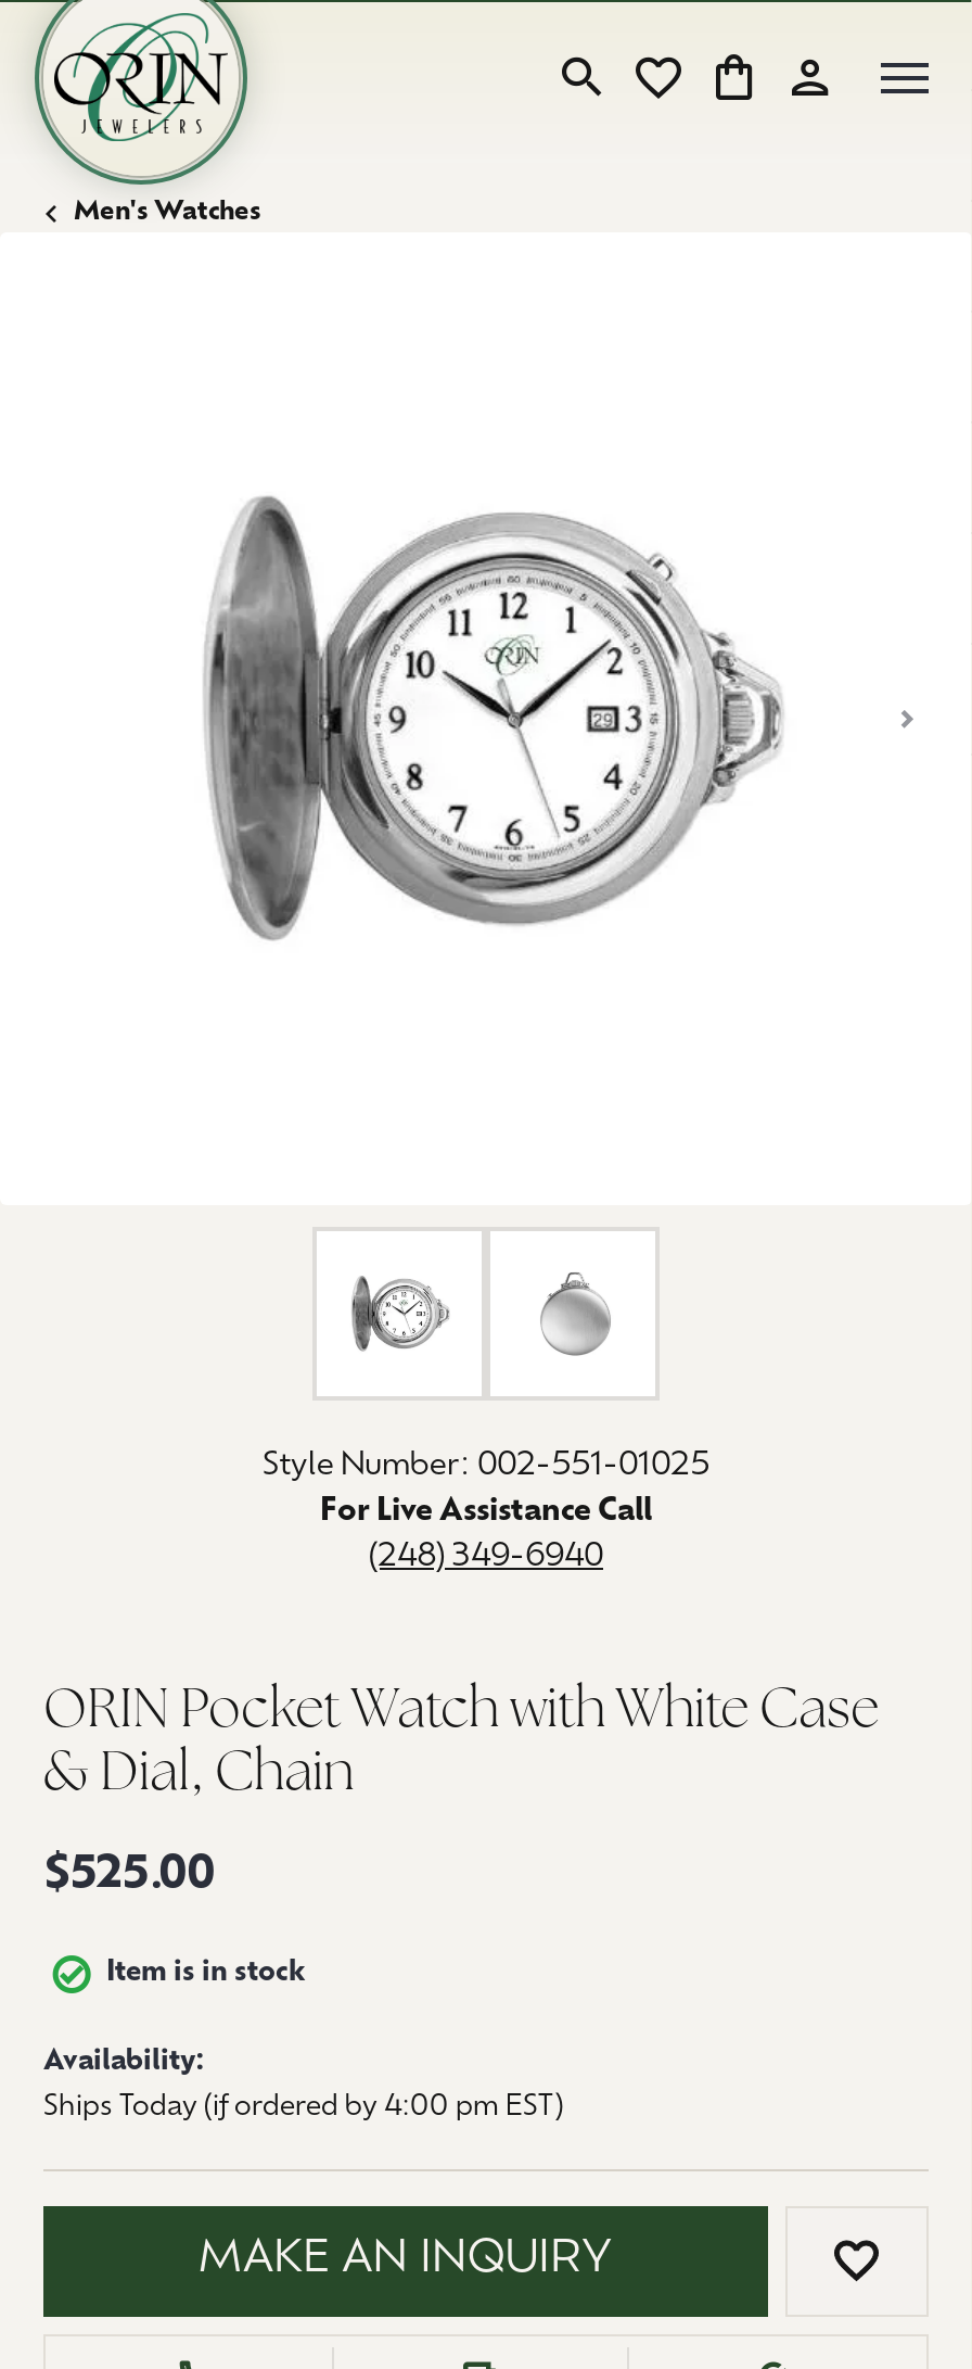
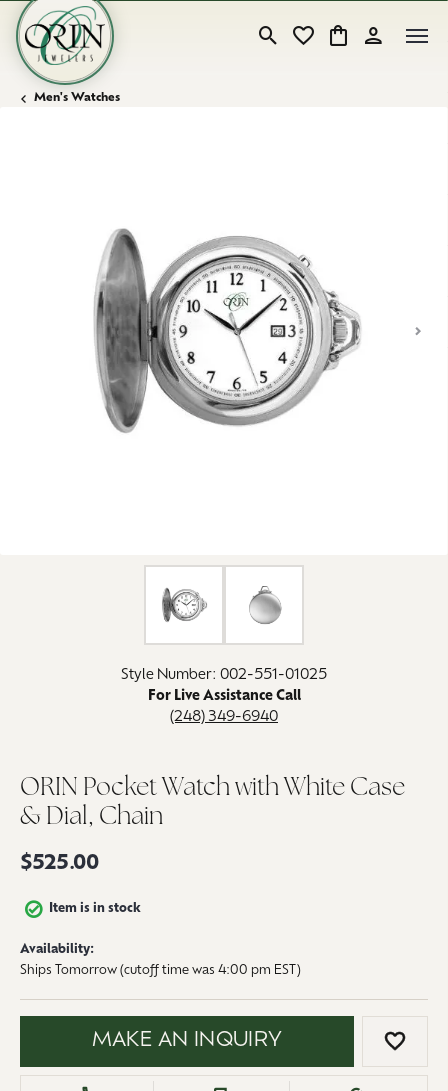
[43,2093,564,2121] Ships Today (if ordered by 4:00 pm EST) -> [20,964,301,977] Ships Tomorrow (cutoff time was 4:00 pm EST)

